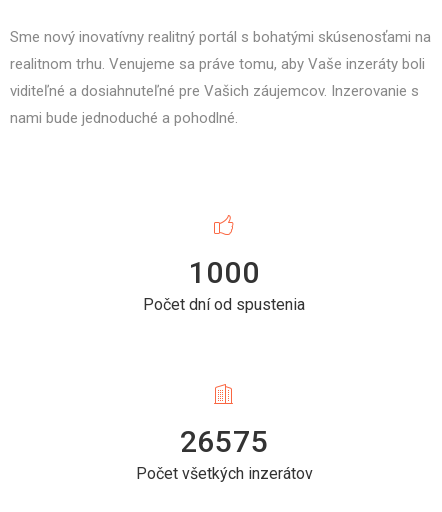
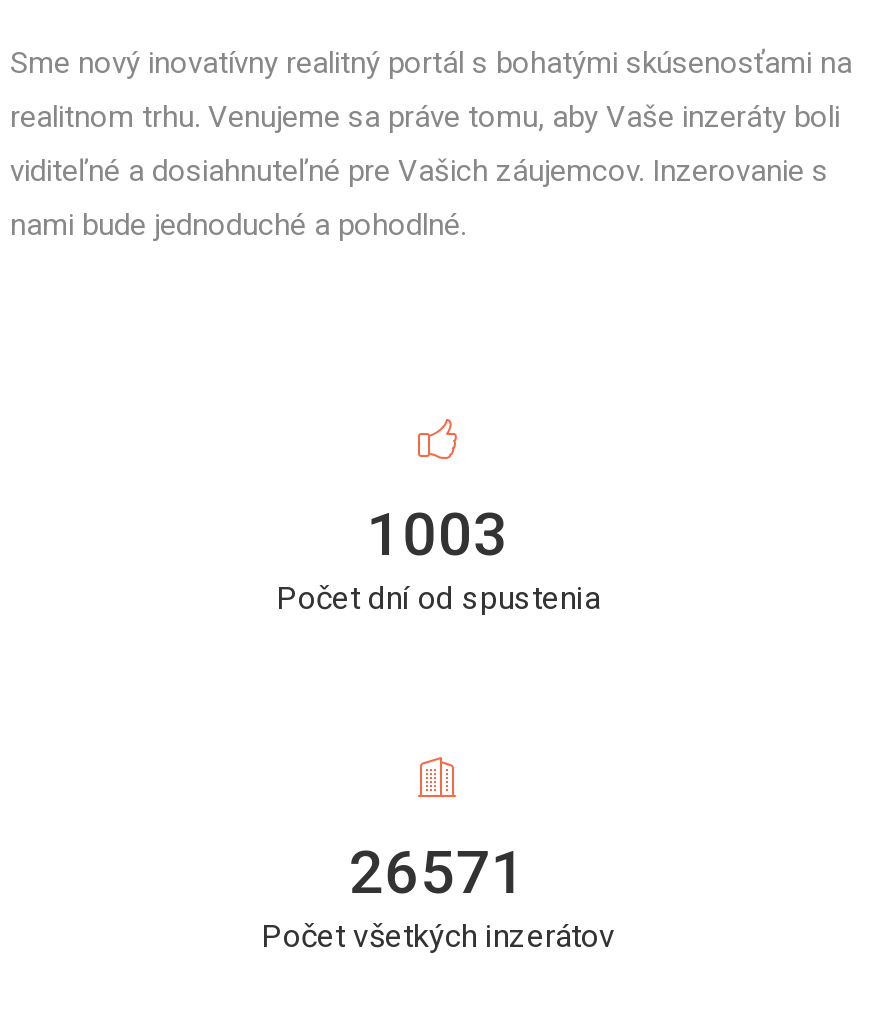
[188,255,259,290] 1000 -> [367,499,509,569] 1003
[180,424,268,459] 26575 -> [349,837,527,907] 26571

